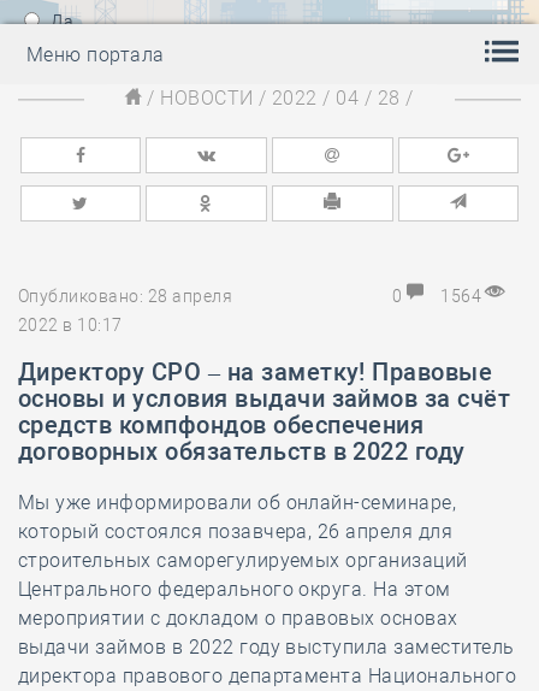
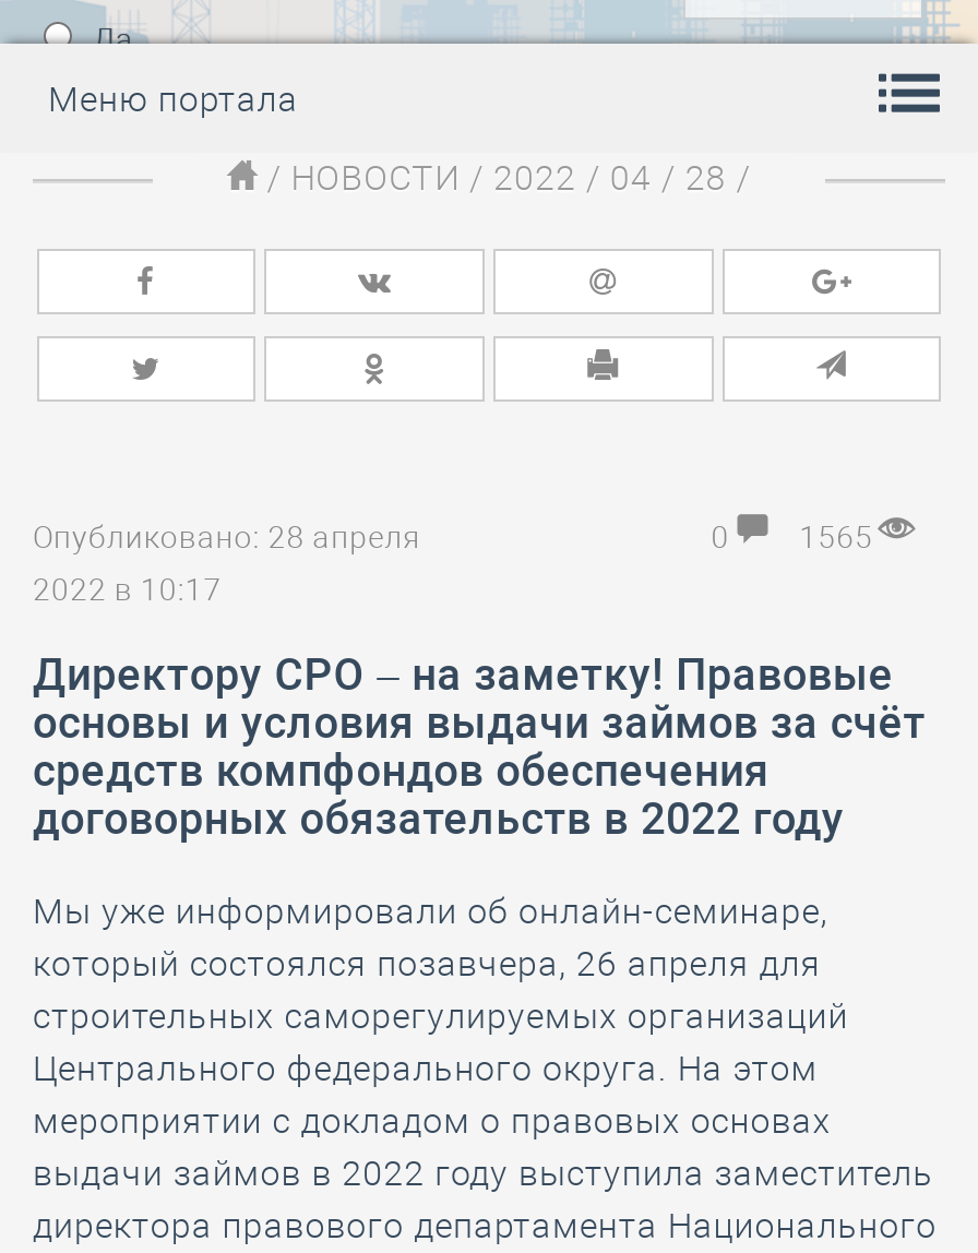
[392,287,485,306] 0 1564 -> [711,520,881,554] 0 1565

